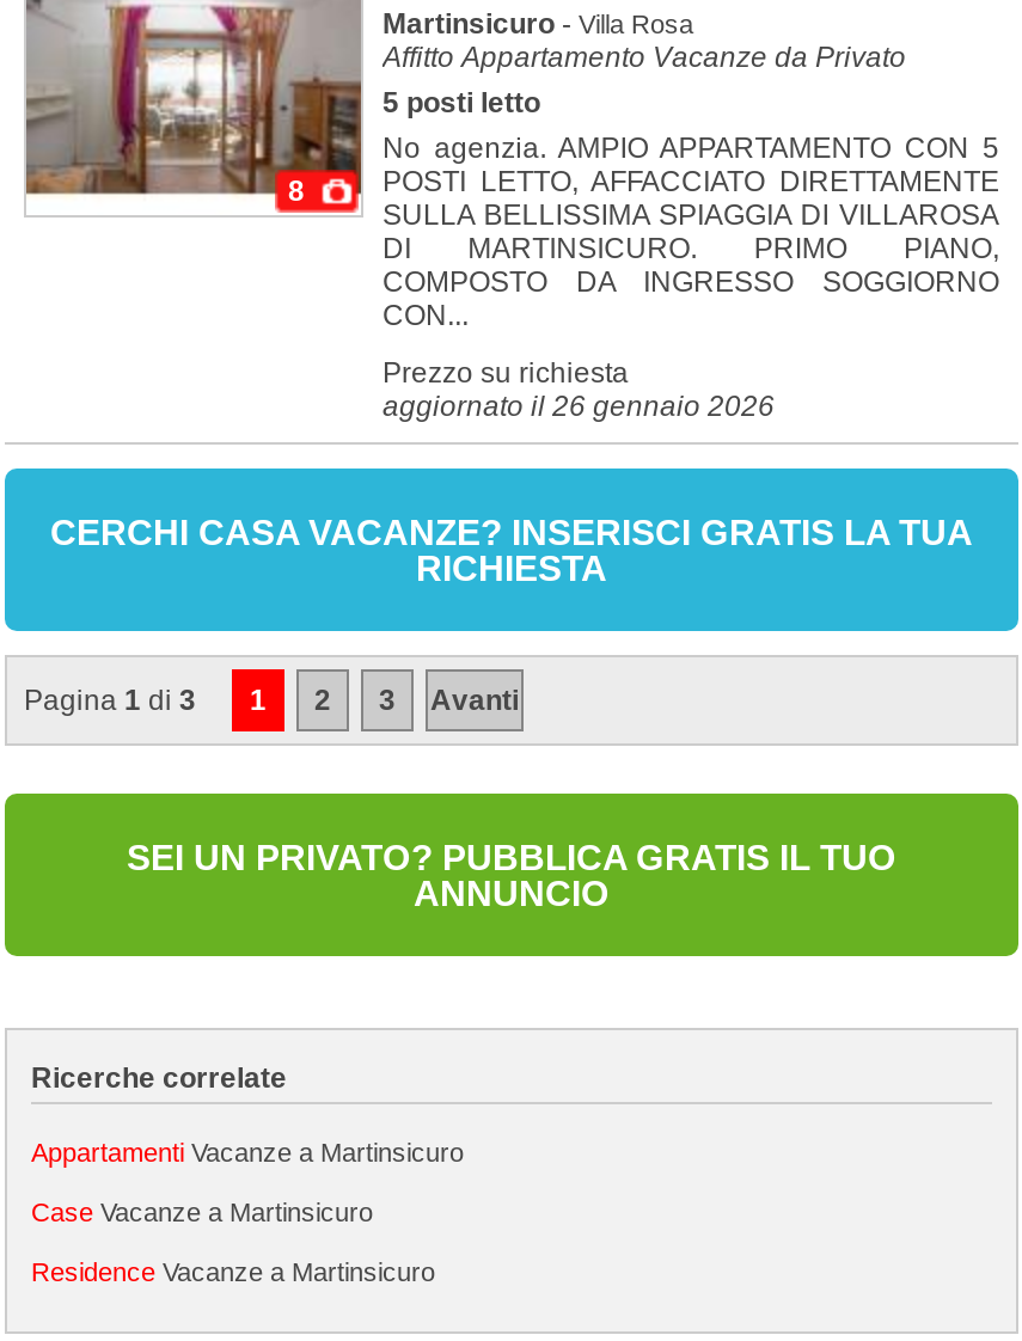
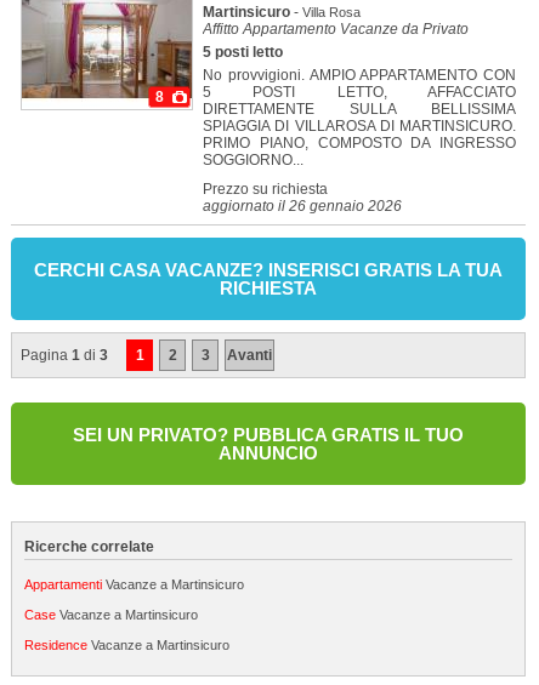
[383,131,999,332] No agenzia. AMPIO APPARTAMENTO CON 5 | POSTI LETTO, AFFACCIATO DIRETTAMENTE | SULLA BELLISSIMA SPIAGGIA DI VILLAROSA | DI MARTINSICURO. PRIMO PIANO, | COMPOSTO DA INGRESSO SOGGIORNO | CON... -> [203,67,516,169] No provvigioni. AMPIO APPARTAMENTO CON | 5 POSTI LETTO, AFFACCIATO | DIRETTAMENTE SULLA BELLISSIMA | SPIAGGIA DI VILLAROSA DI MARTINSICURO. | PRIMO PIANO, COMPOSTO DA INGRESSO | SOGGIORNO...

